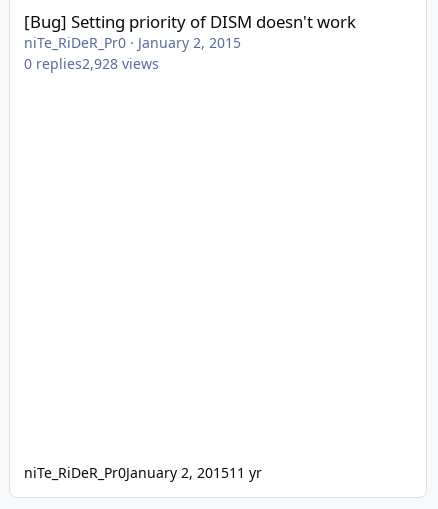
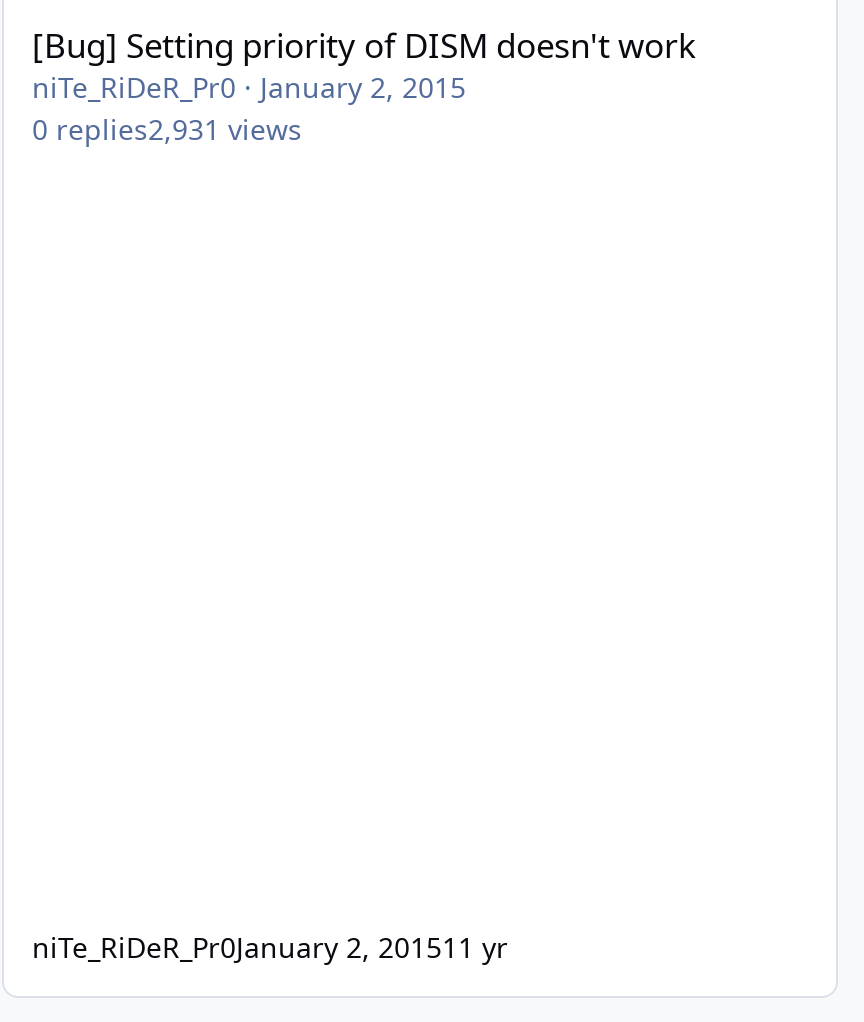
[24,54,159,73] 0 replies2,928 views -> [32,110,302,148] 0 replies2,931 views

